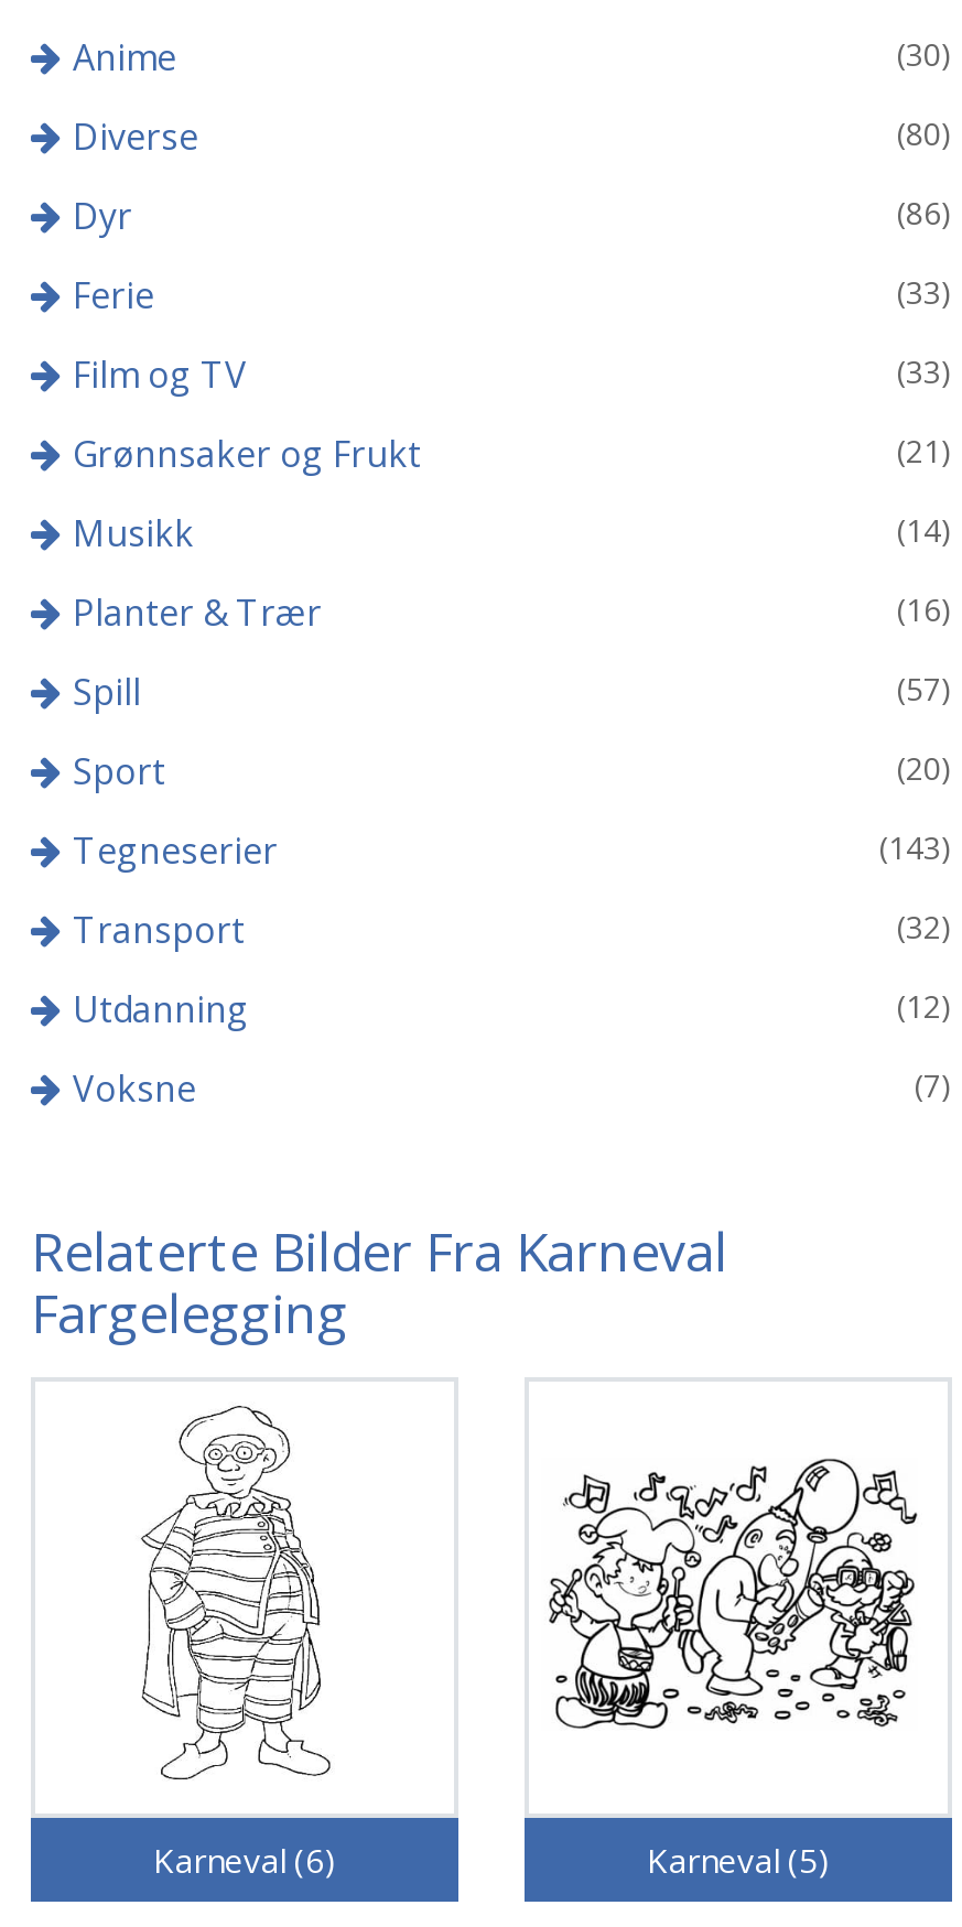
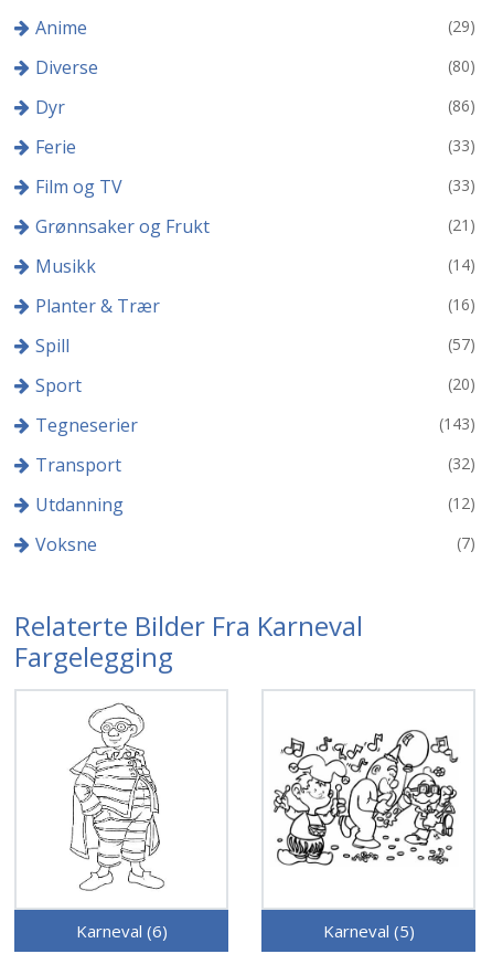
[897,33,952,75] (30) -> [448,15,475,36] (29)

